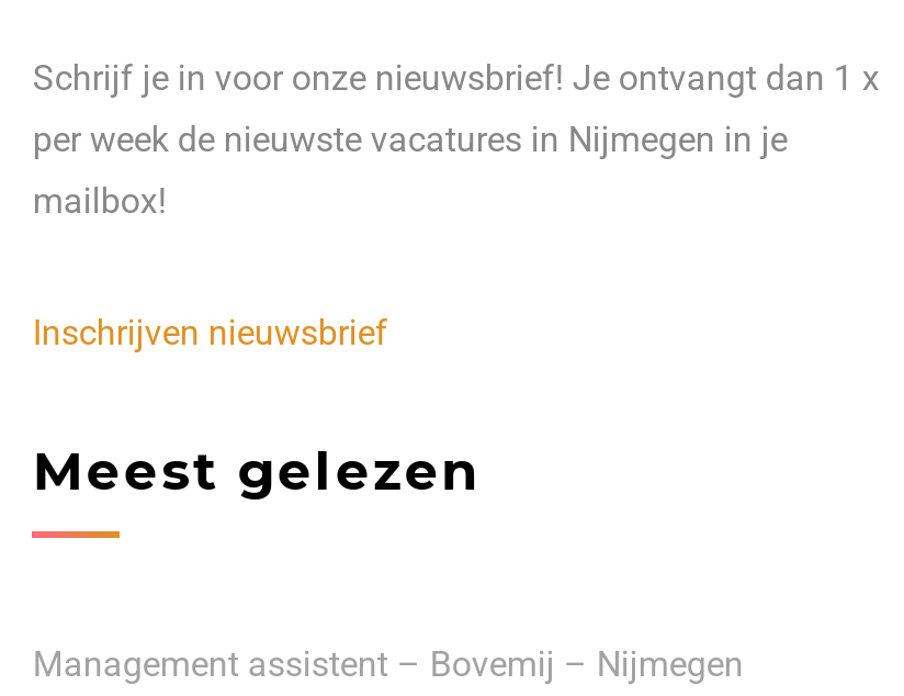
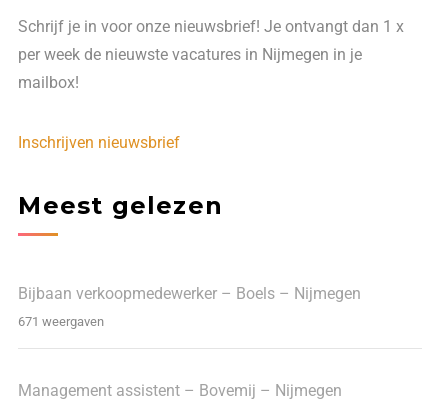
none -> [18,284,361,329] Bijbaan verkoopmedewerker – Boels – Nijmegen | 671 weergaven

